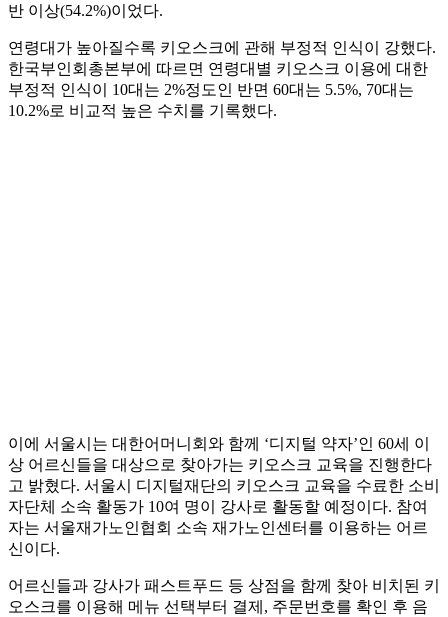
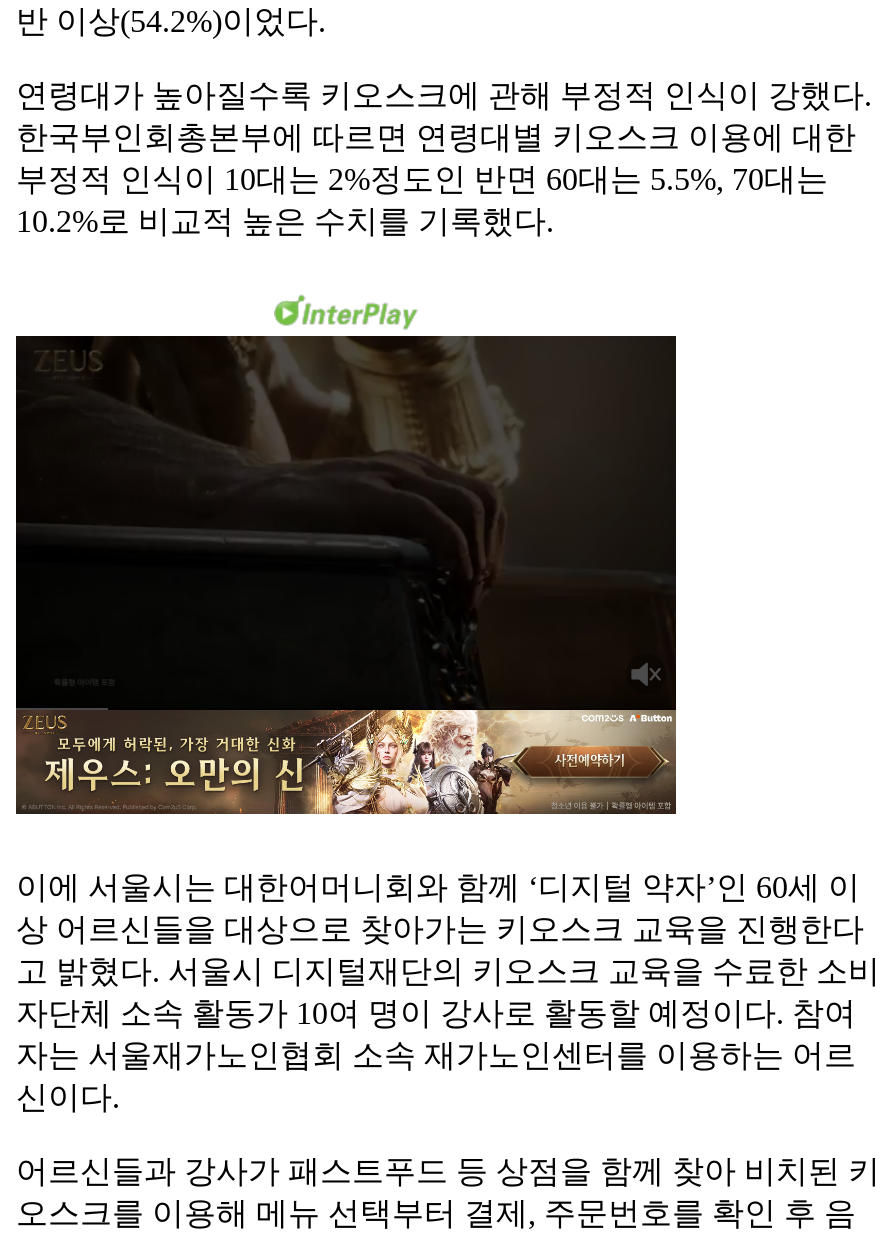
none -> [14,294,678,816] [image]

